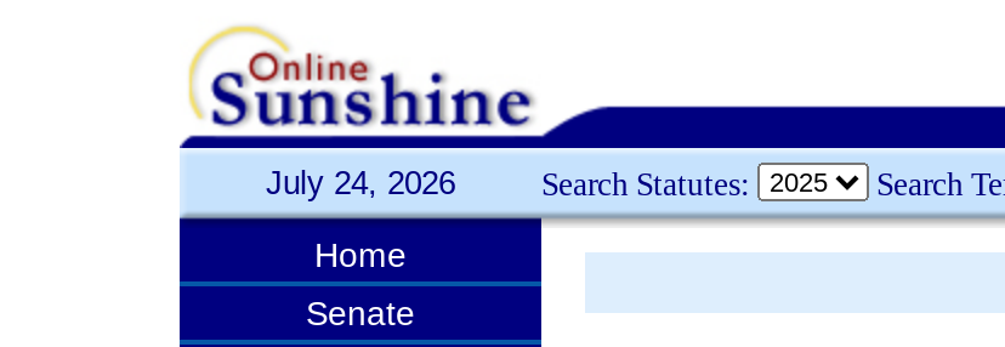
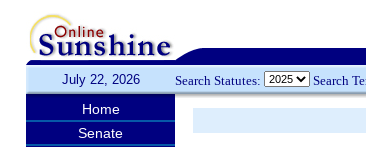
[266,165,455,201] July 24, 2026 -> [61,72,139,87] July 22, 2026

